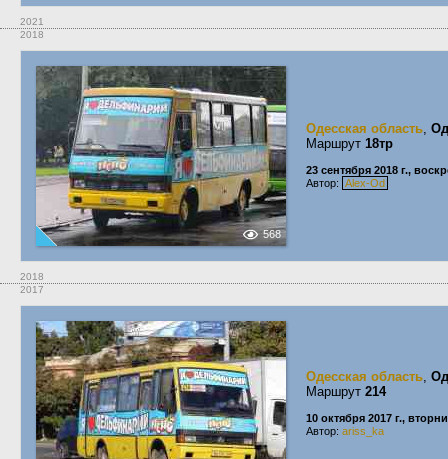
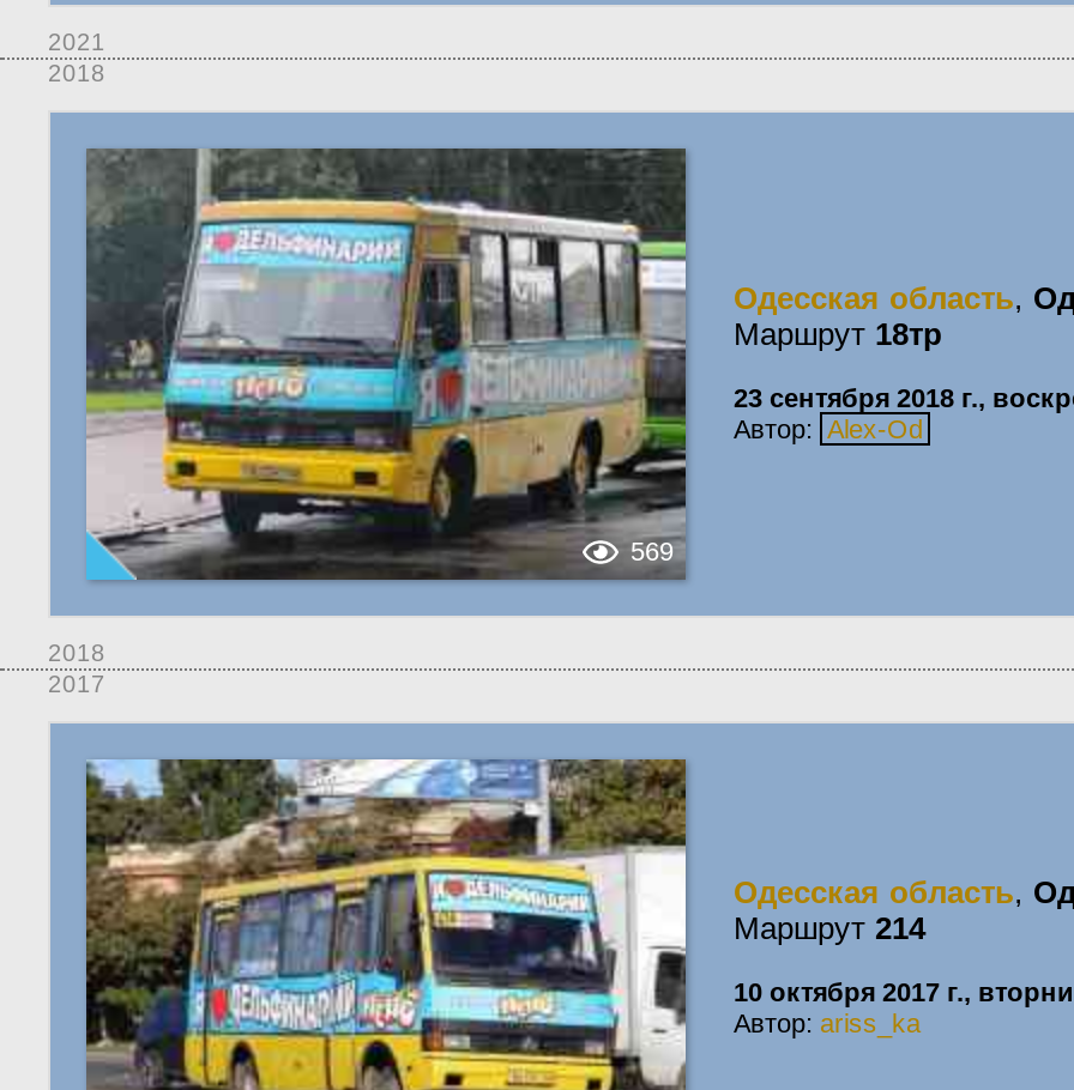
[263,228,281,240] 568 -> [630,537,674,565] 569

